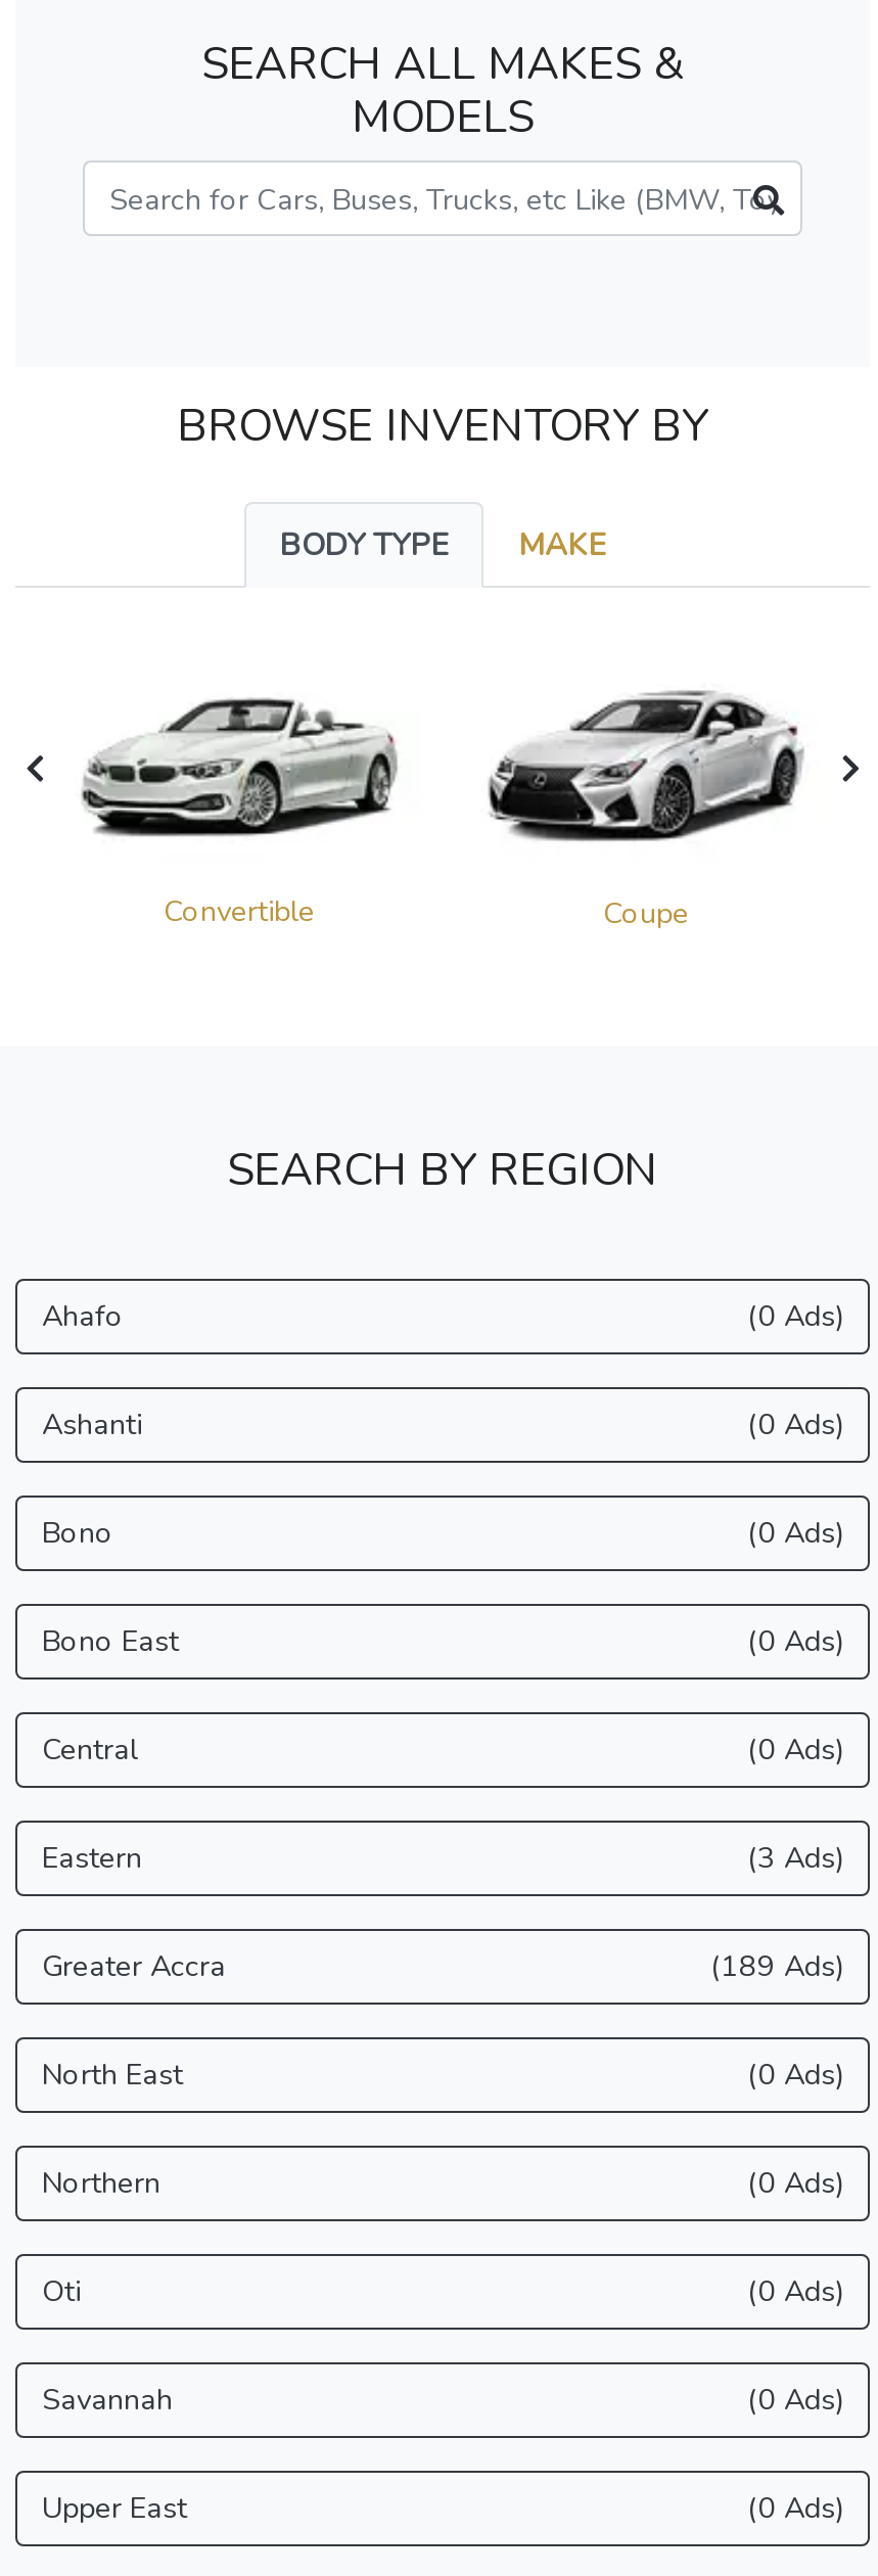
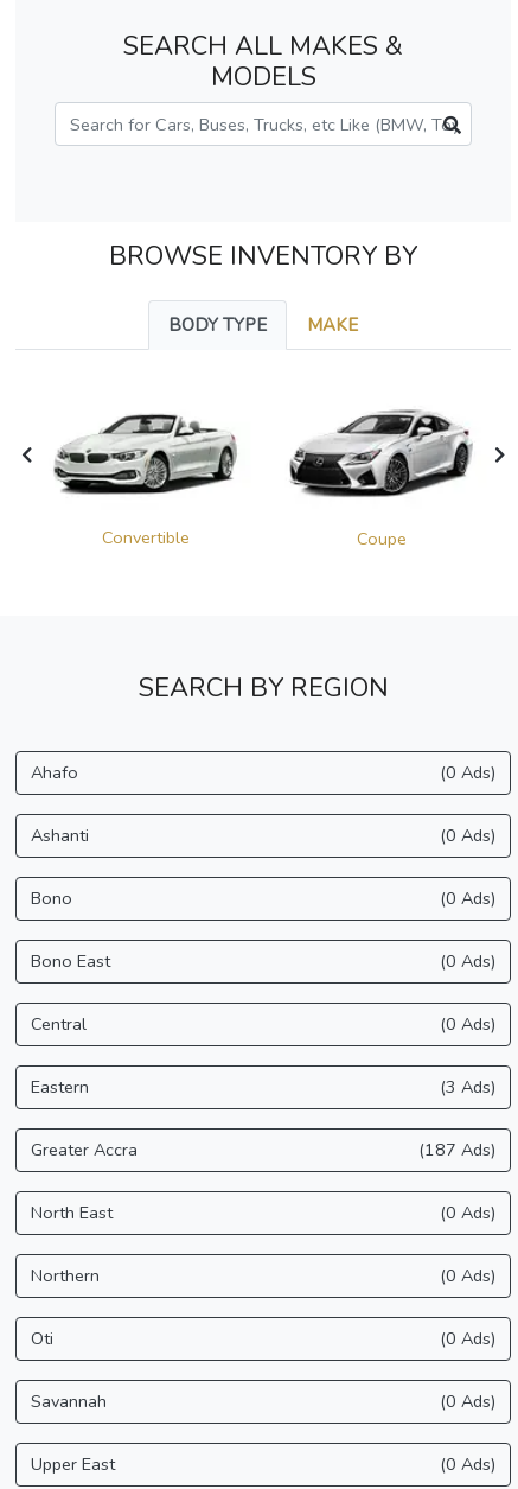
[710,1946,843,1987] (189 Ads) -> [418,1138,495,1162] (187 Ads)

